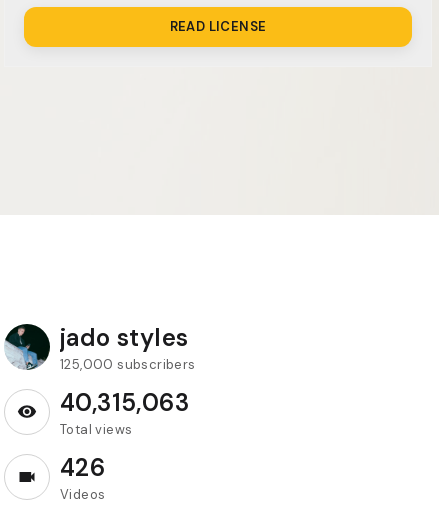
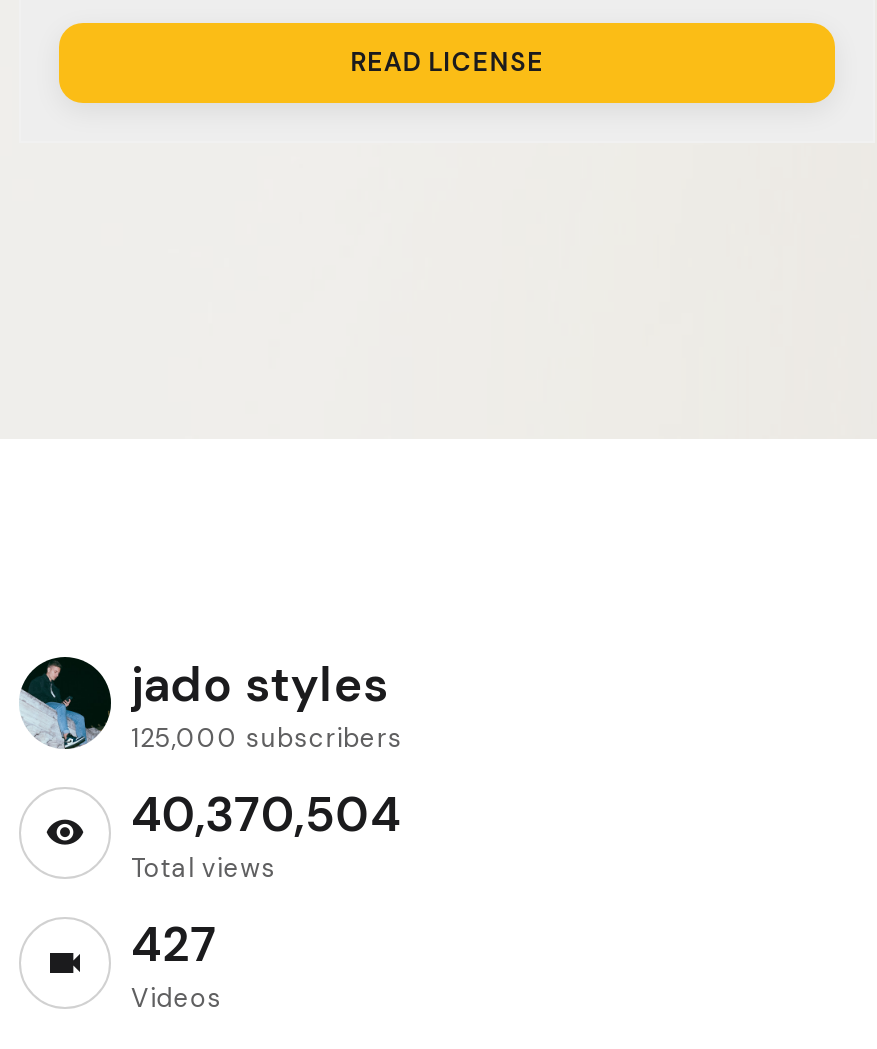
[60,387,189,418] 40,315,063 -> [131,782,401,844] 40,370,504
[60,452,105,483] 426 -> [131,912,217,974] 427

